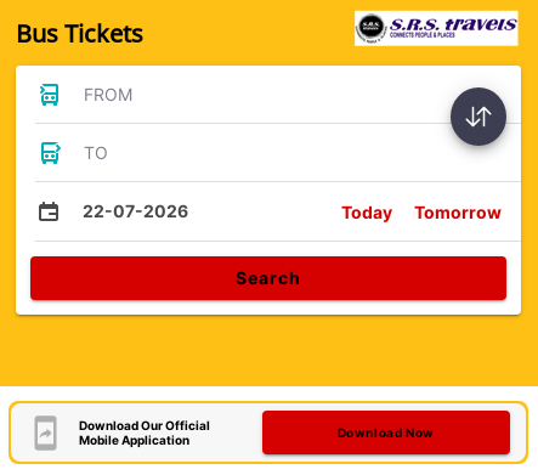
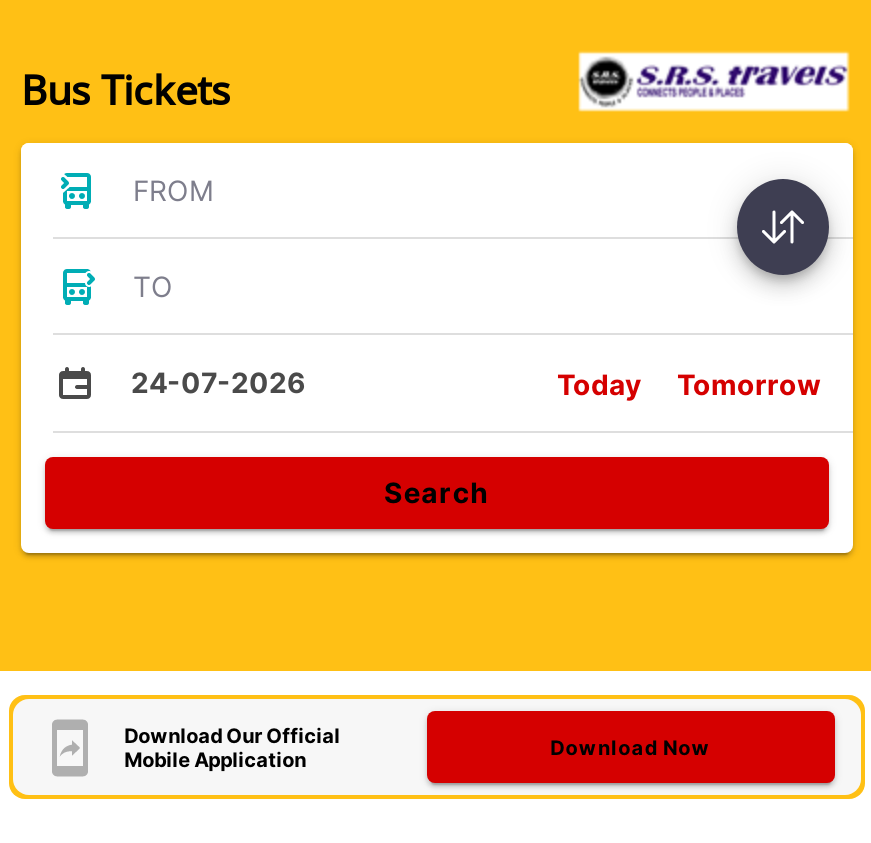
[83,200,188,221] 22-07-2026 -> [131,365,305,399] 24-07-2026

